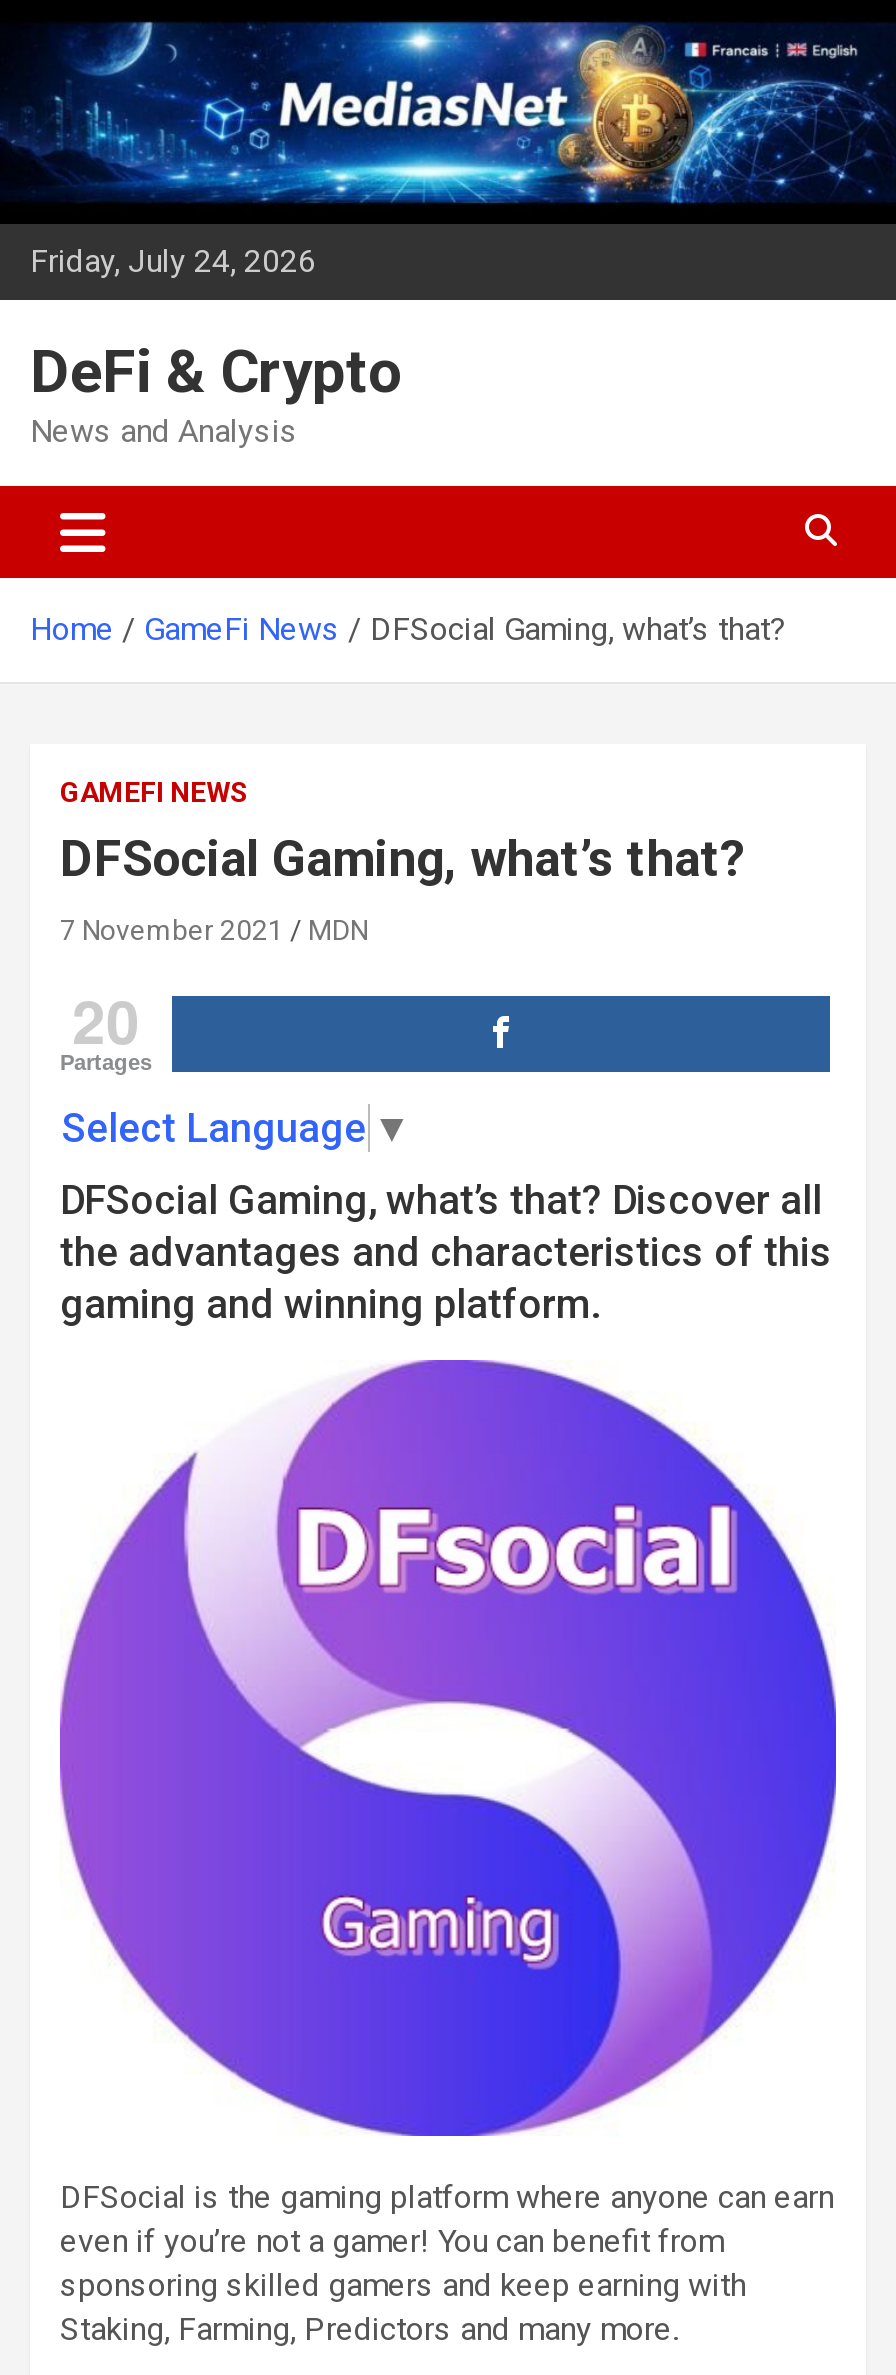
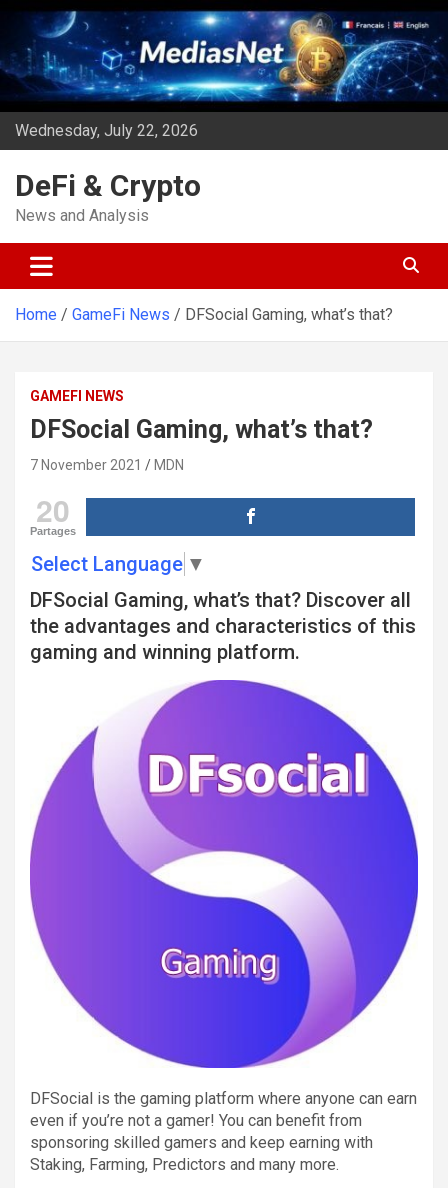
[30,242,316,280] Friday, July 24, 2026 -> [15,121,198,140] Wednesday, July 22, 2026

